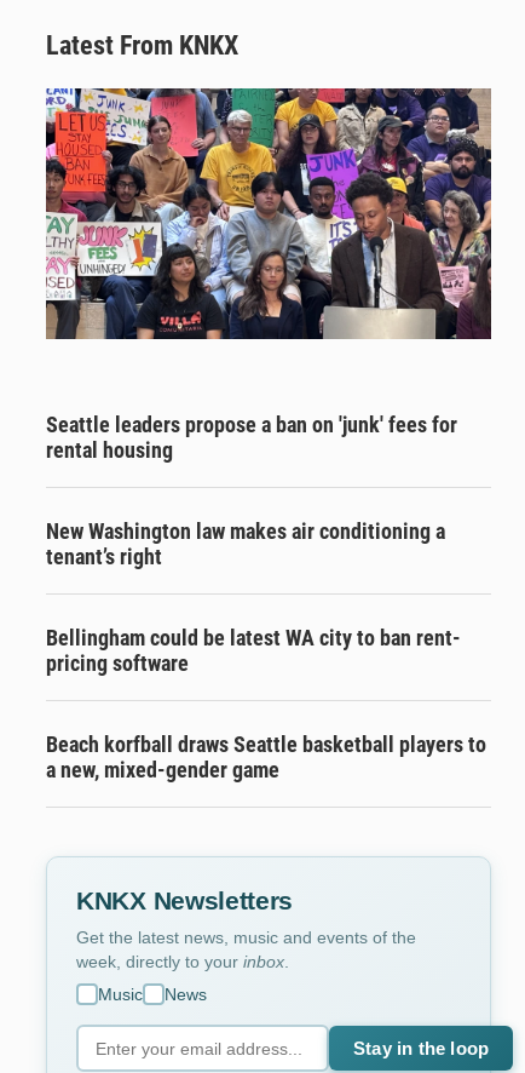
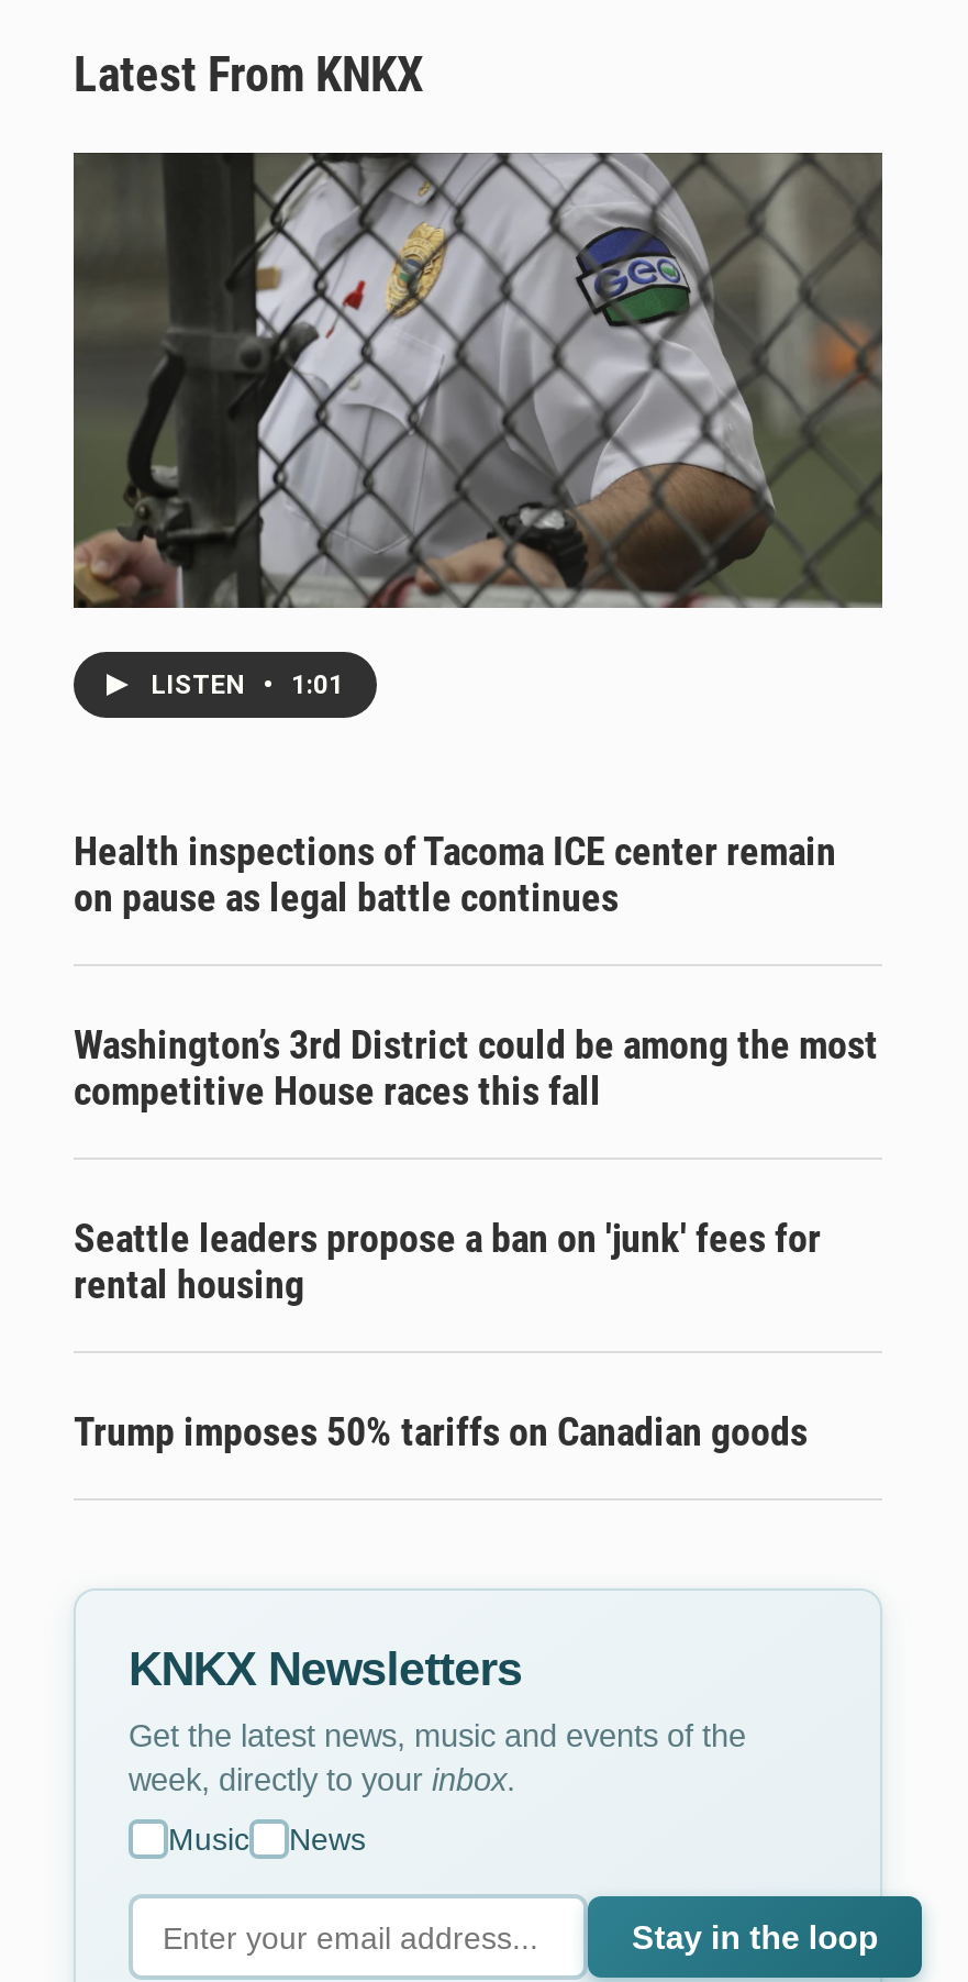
none -> [74,829,878,1114] Health inspections of Tacoma ICE center remain | on pause as legal battle continues | Washington’s 3rd District could be among the most | competitive House races this fall
none -> [151,670,344,701] LISTEN • 1:01
[45,87,491,297] [image] -> [71,151,884,610] [image]
moved [46,412,457,463] -> [74,1216,821,1308]: Seattle leaders propose a ban on 'junk' fees for | rental housing
[46,519,486,783] New Washington law makes air conditioning a | tenant’s right | Bellingham could be latest WA city to ban rent- | pricing software | Beach korfball draws Seattle basketball players to | a new, mixed-gender game -> [74,1409,808,1455] Trump imposes 50% tariffs on Canadian goods

